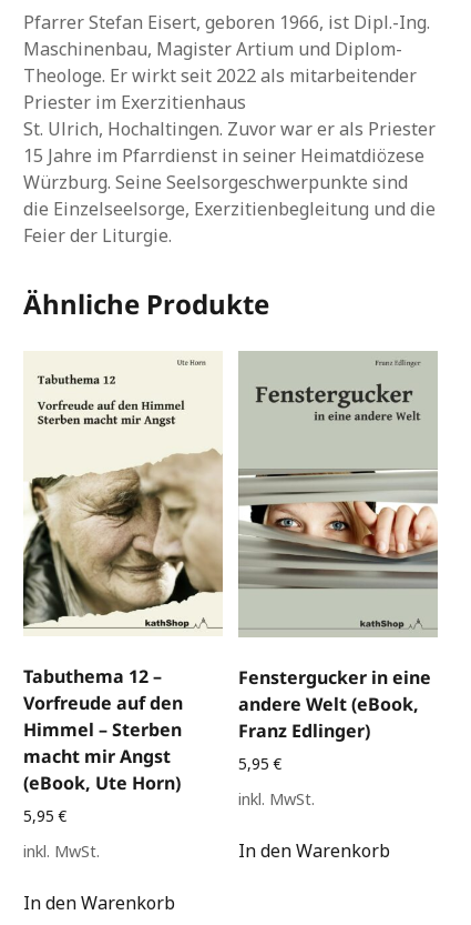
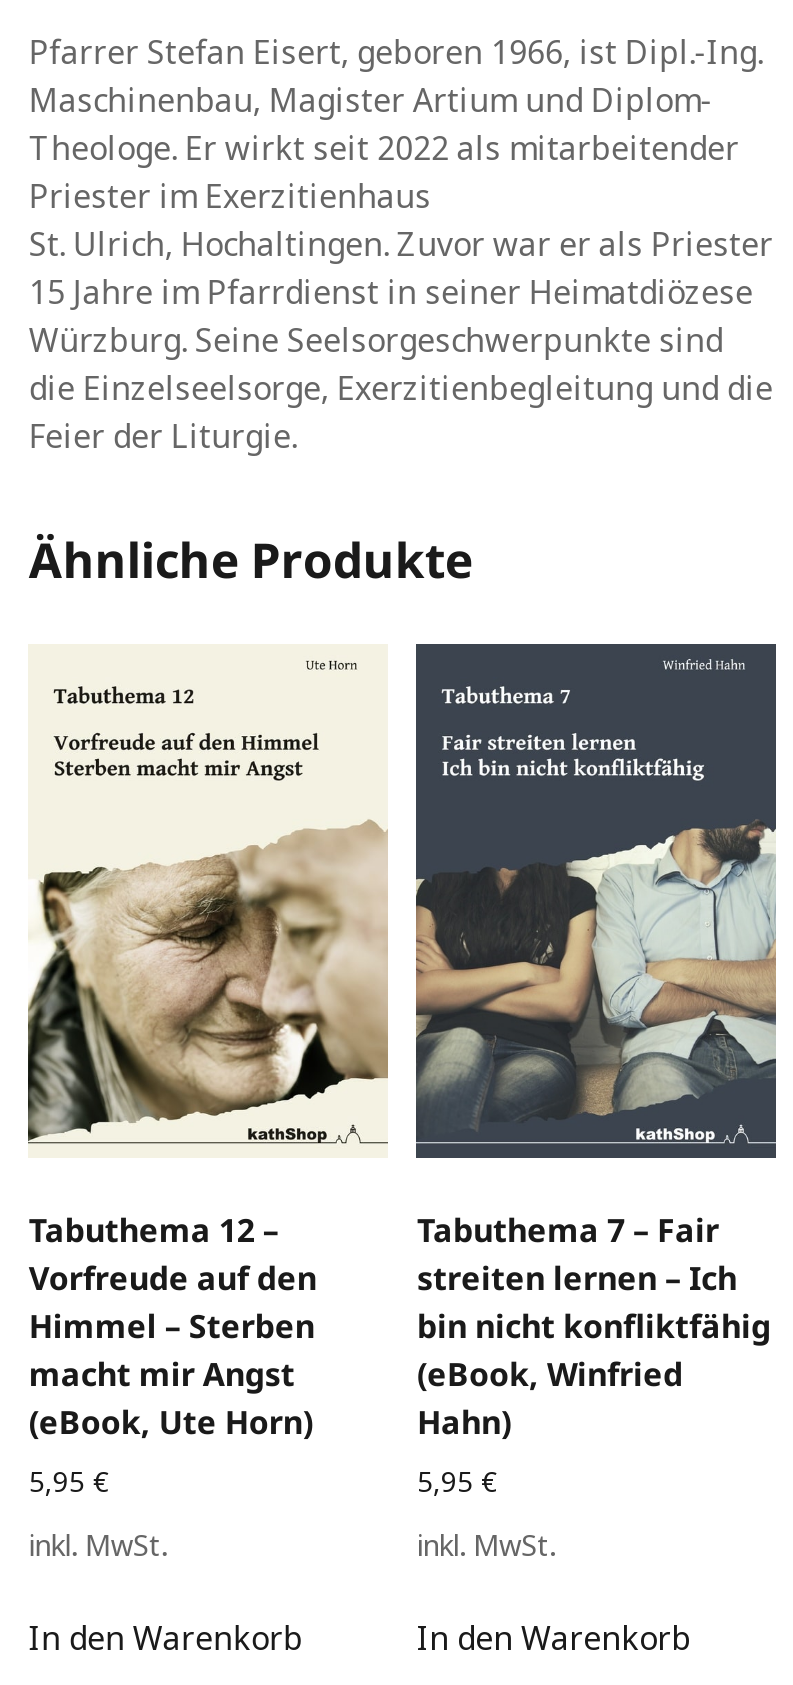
[237,352,438,742] [image] | Fenstergucker in eine | andere Welt (eBook, | Franz Edlinger) -> [414,644,776,1444] [image] | Tabuthema 7 – Fair | streiten lernen – Ich | bin nicht konfliktfähig | (eBook, Winfried | Hahn)
moved [239,752,391,863] -> [417,1462,691,1661]: 5,95 € | inkl. MwSt. | In den Warenkorb

